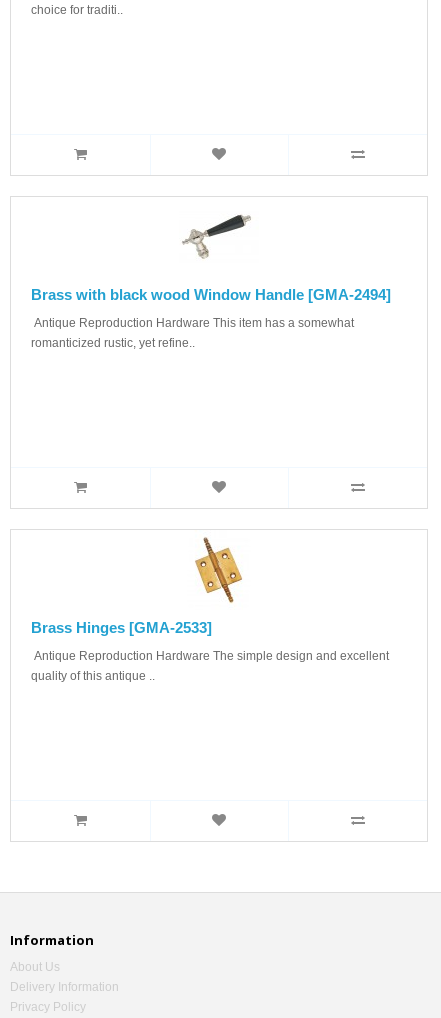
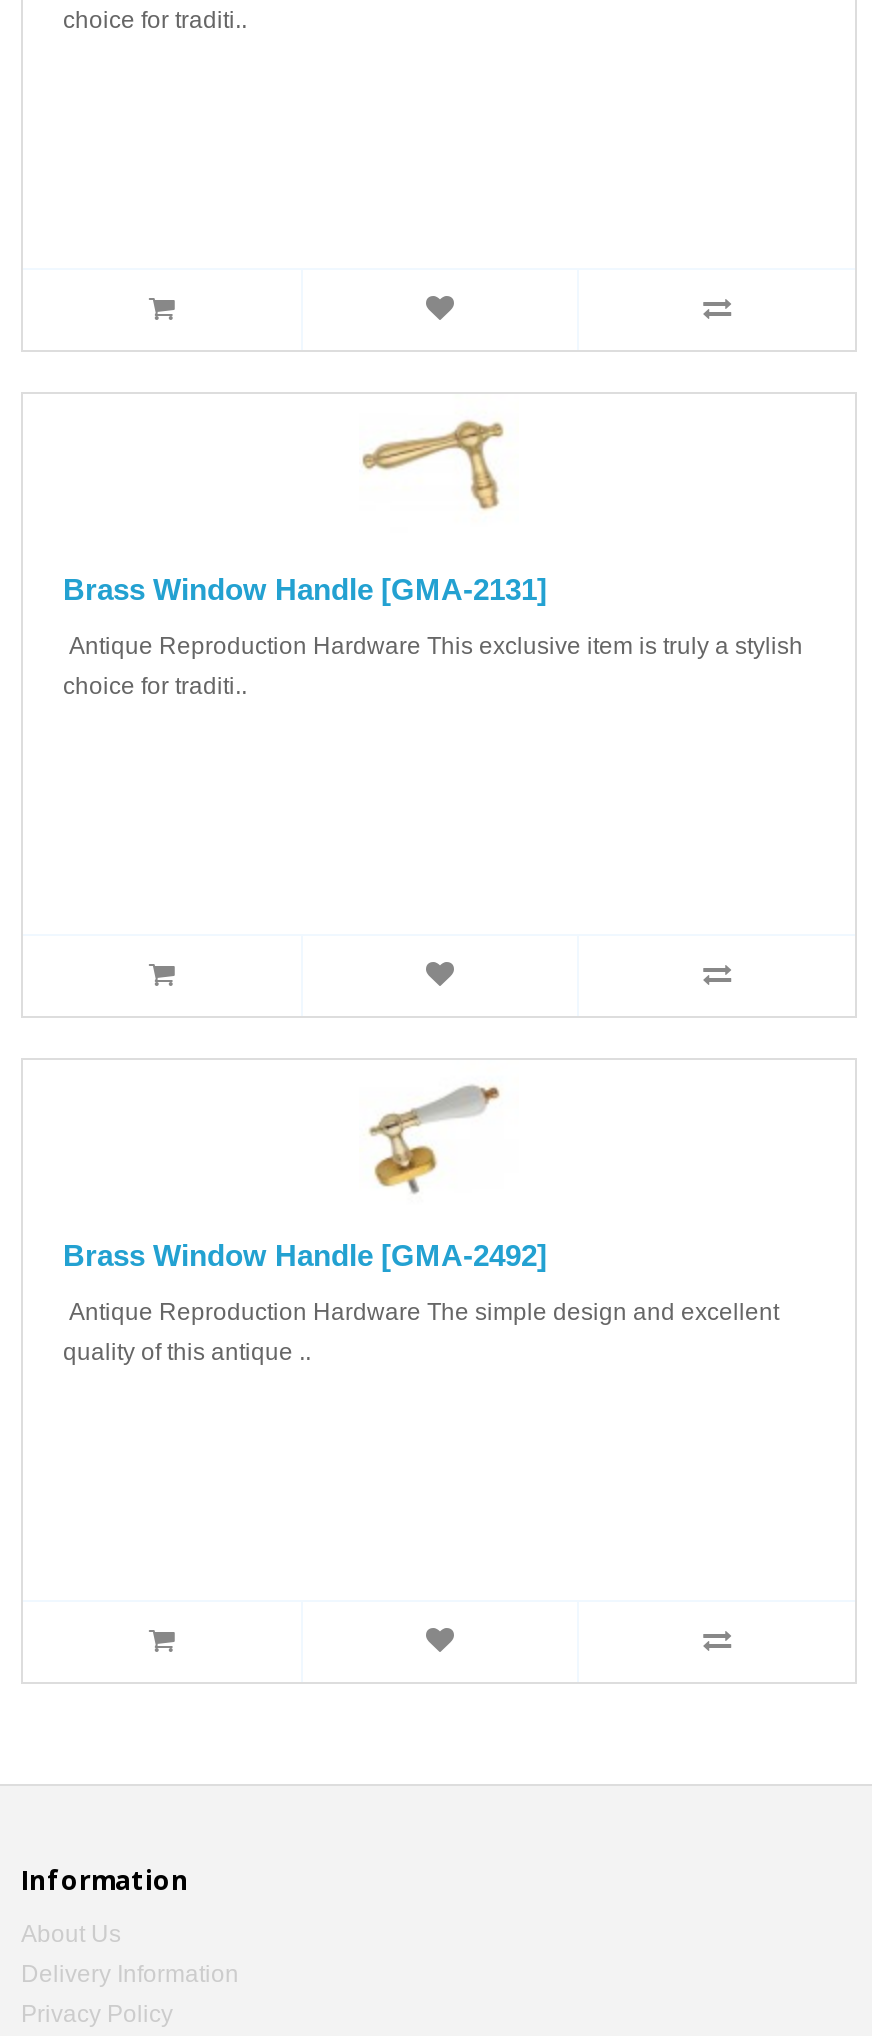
[31,210,391,303] [image] | Brass with black wood Window Handle [GMA-2494] -> [63,418,547,606] [image] | Brass Window Handle [GMA-2131]
[31,316,354,350] Antique Reproduction Hardware This item has a somewhat | romanticized rustic, yet refine.. -> [63,632,803,700] Antique Reproduction Hardware This exclusive item is truly a stylish | choice for traditi..
[31,536,250,636] [image] | Brass Hinges [GMA-2533] -> [63,1074,547,1272] [image] | Brass Window Handle [GMA-2492]

